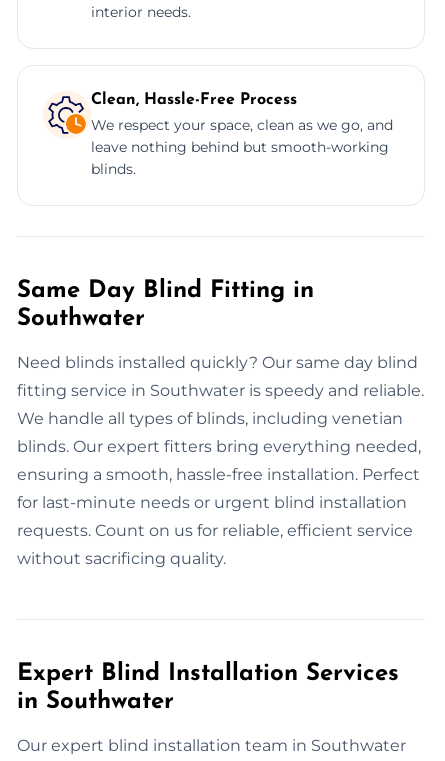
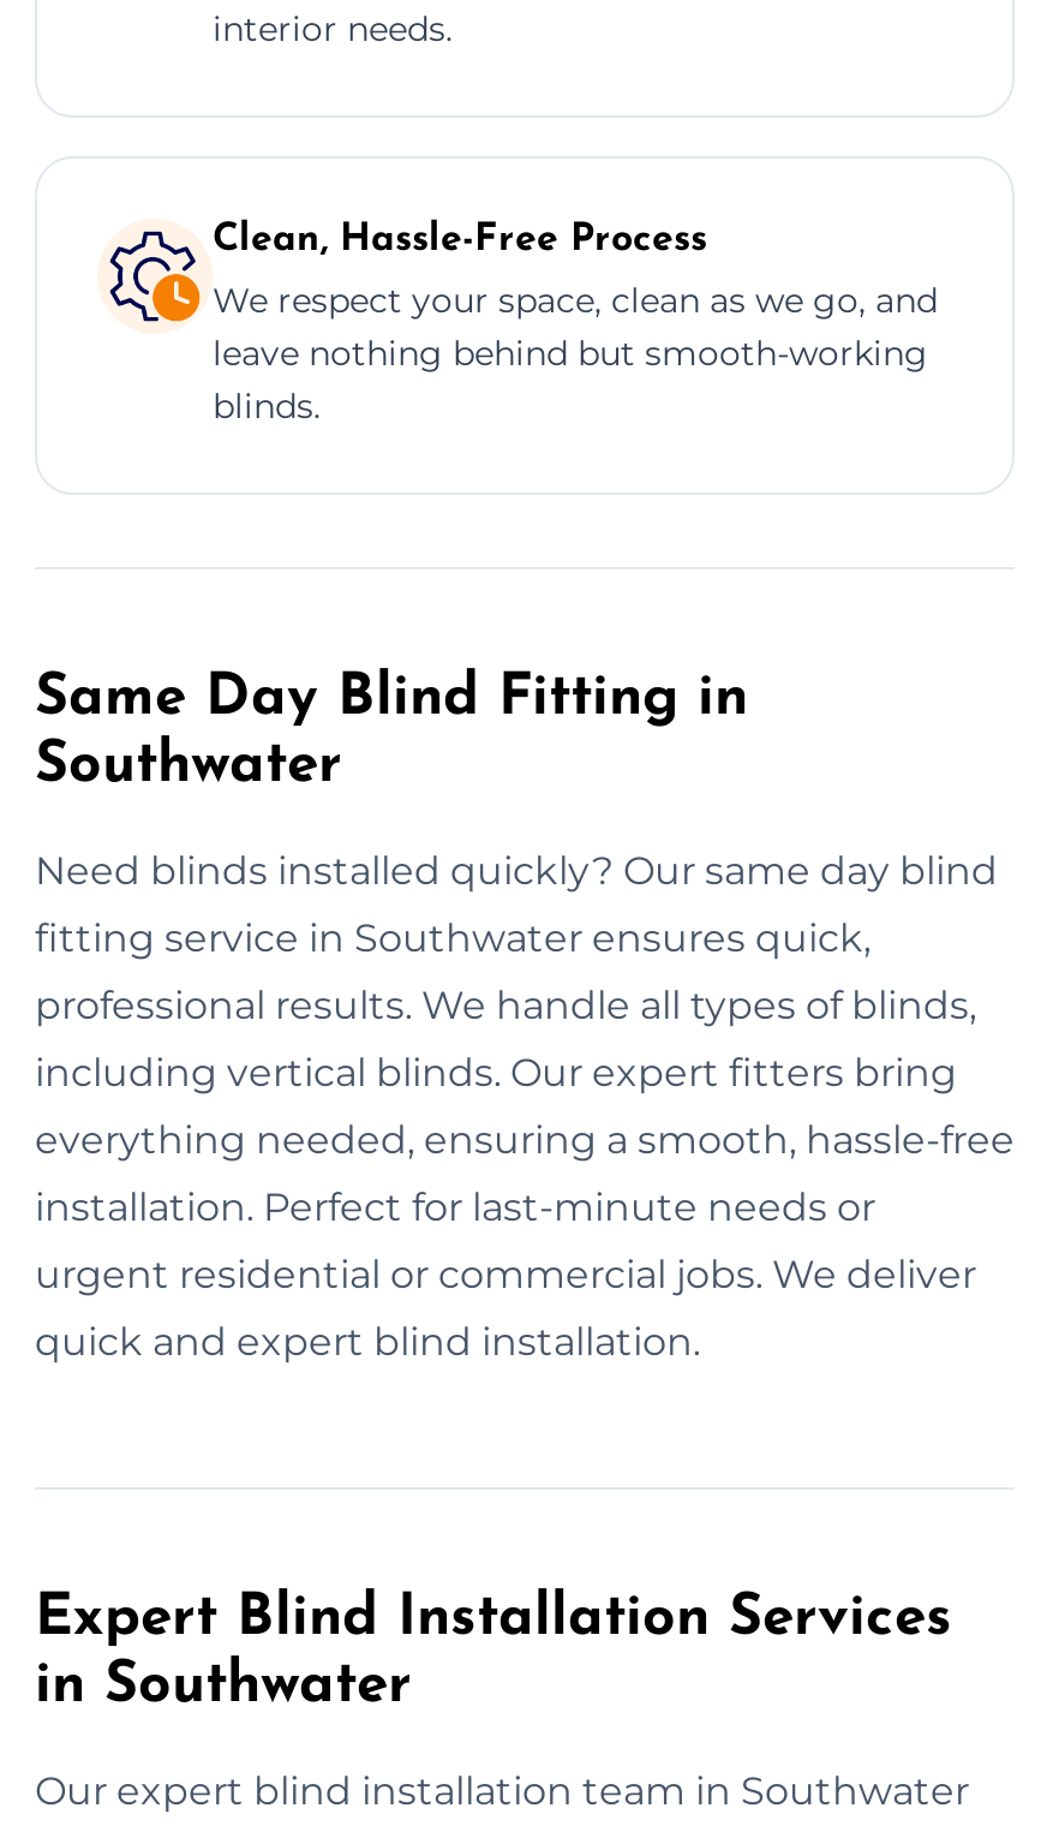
[17,381,424,400] fitting service in Southwater is speedy and reliable. -> [35,915,870,960] fitting service in Southwater ensures quick,
[17,409,403,428] We handle all types of blinds, including venetian -> [35,982,976,1028] professional results. We handle all types of blinds,
[17,437,421,456] blinds. Our expert fitters bring everything needed, -> [35,1049,957,1095] including vertical blinds. Our expert fitters bring
[17,465,420,484] ensuring a smooth, hassle-free installation. Perfect -> [35,1117,1015,1162] everything needed, ensuring a smooth, hassle-free
[17,493,407,512] for last-minute needs or urgent blind installation -> [35,1184,875,1229] installation. Perfect for last-minute needs or
[17,521,413,540] requests. Count on us for reliable, efficient service -> [35,1251,976,1297] urgent residential or commercial jobs. We deliver
[17,549,226,568] without sacrificing quality. -> [35,1318,700,1364] quick and expert blind installation.

